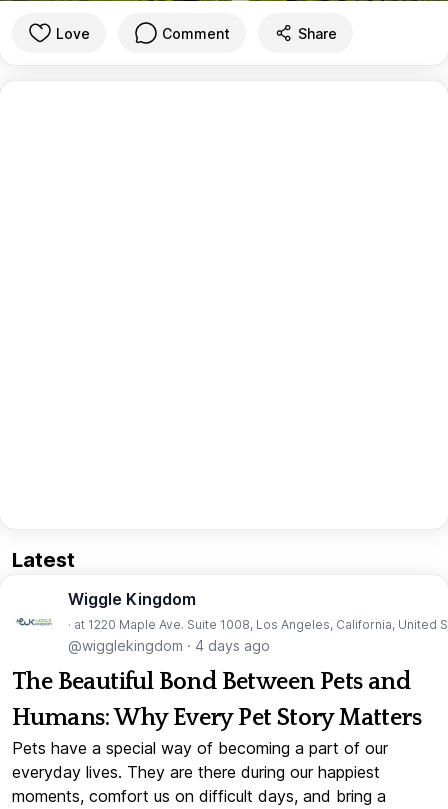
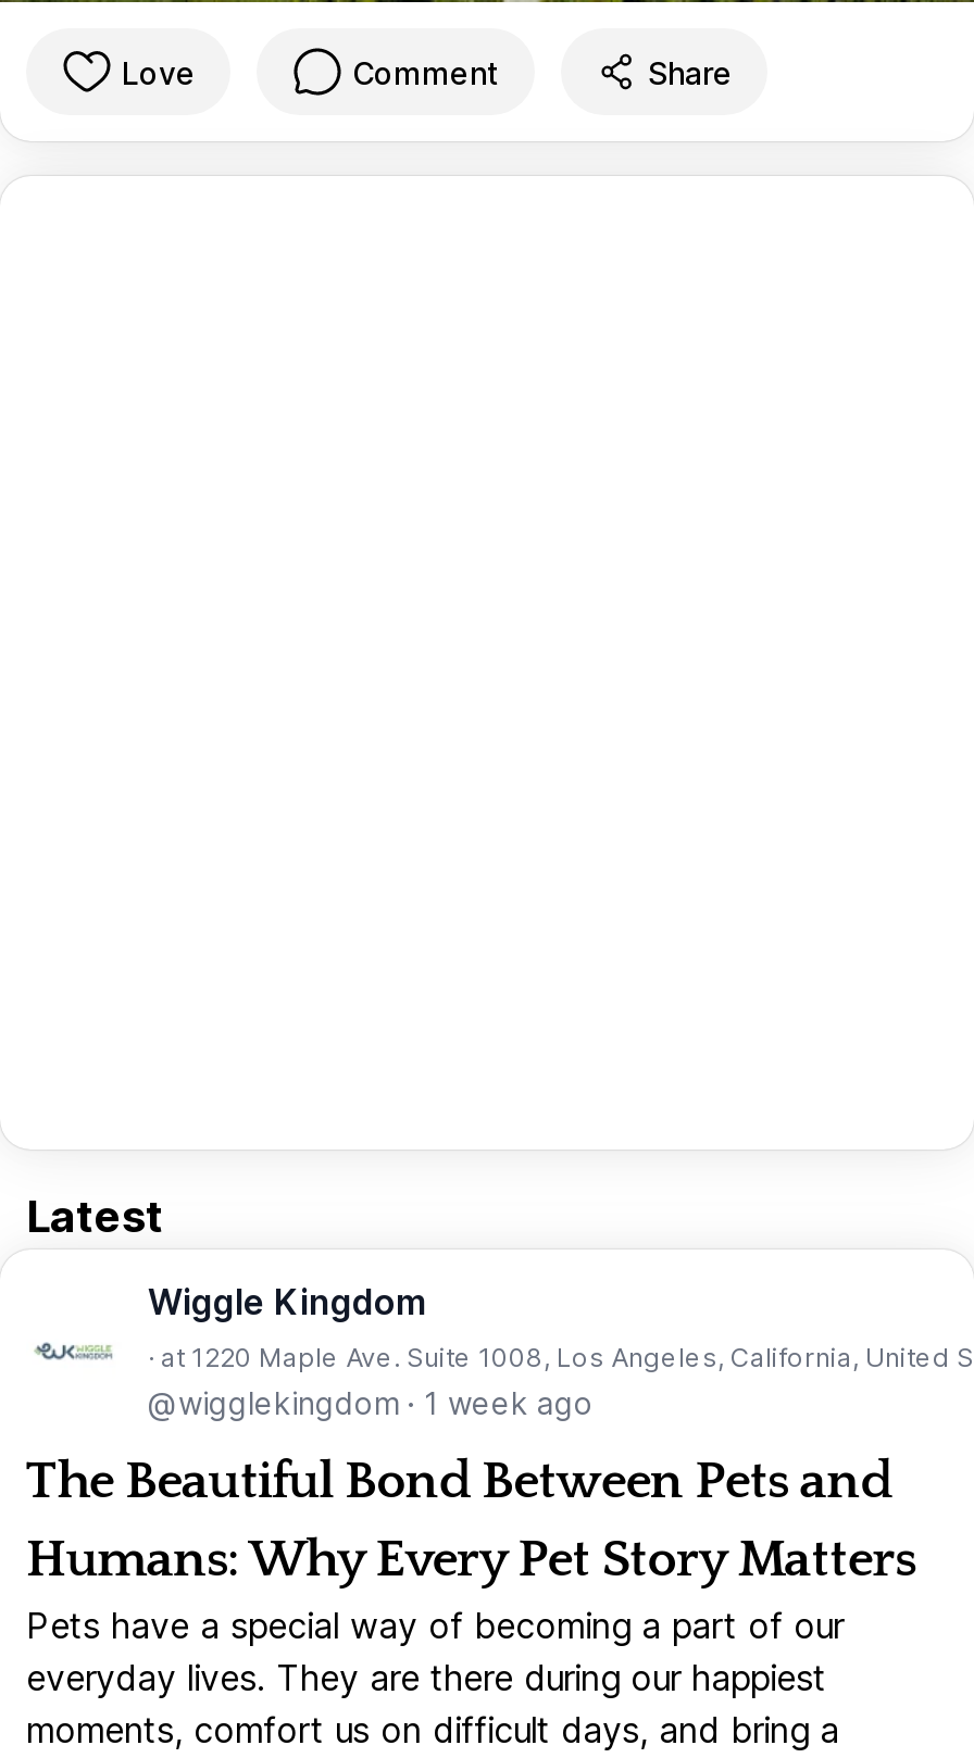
[68,637,270,654] @wigglekingdom · 4 days ago -> [148,1384,594,1421] @wigglekingdom · 1 week ago

